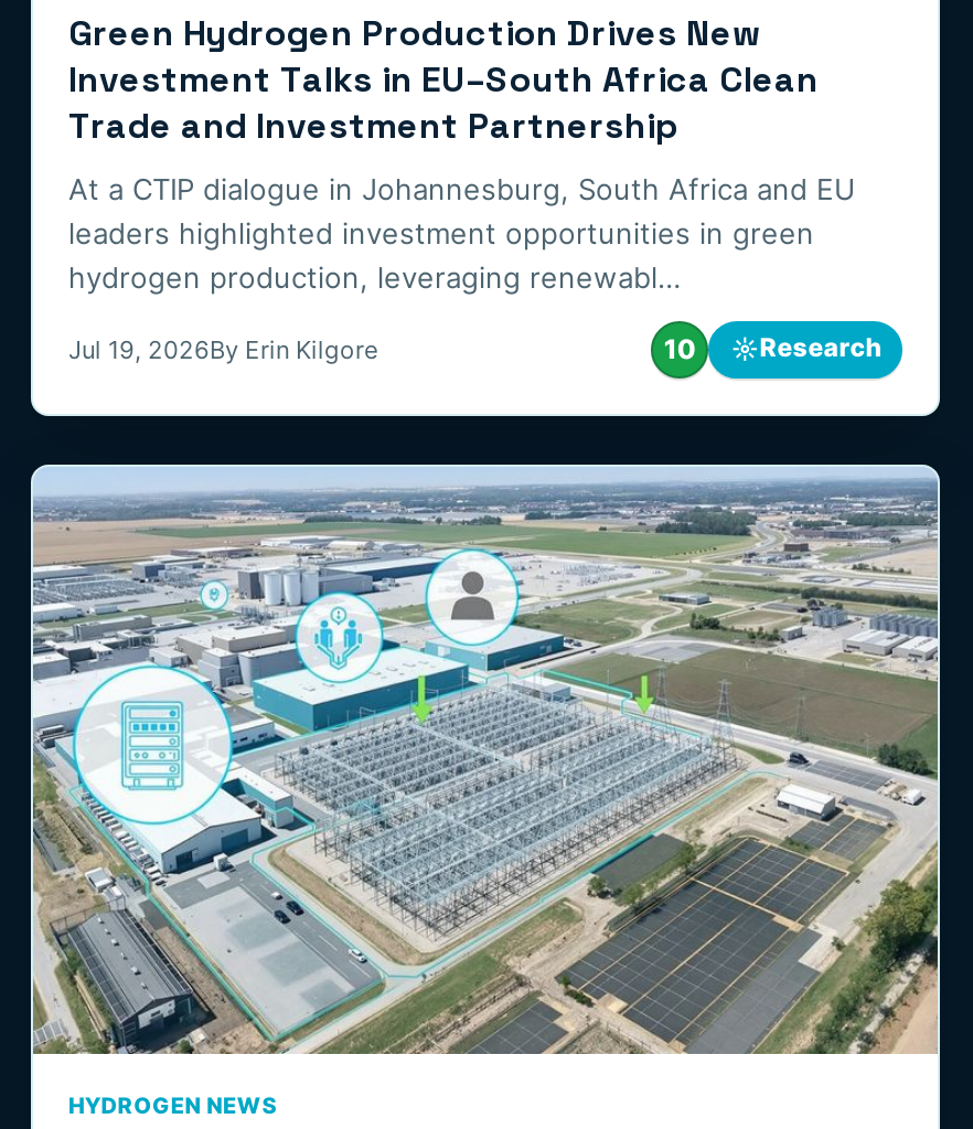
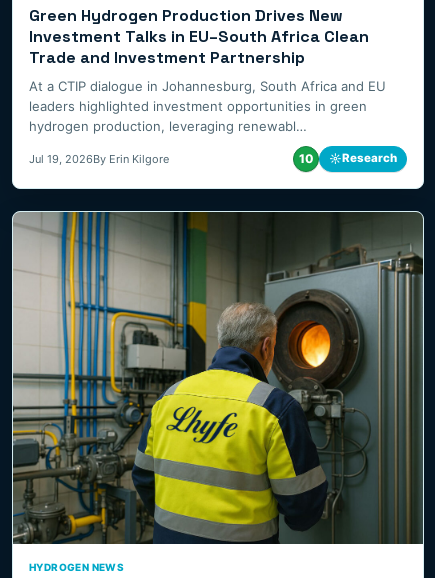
[31,465,940,1056] [image] -> [12,211,424,545] [image]

